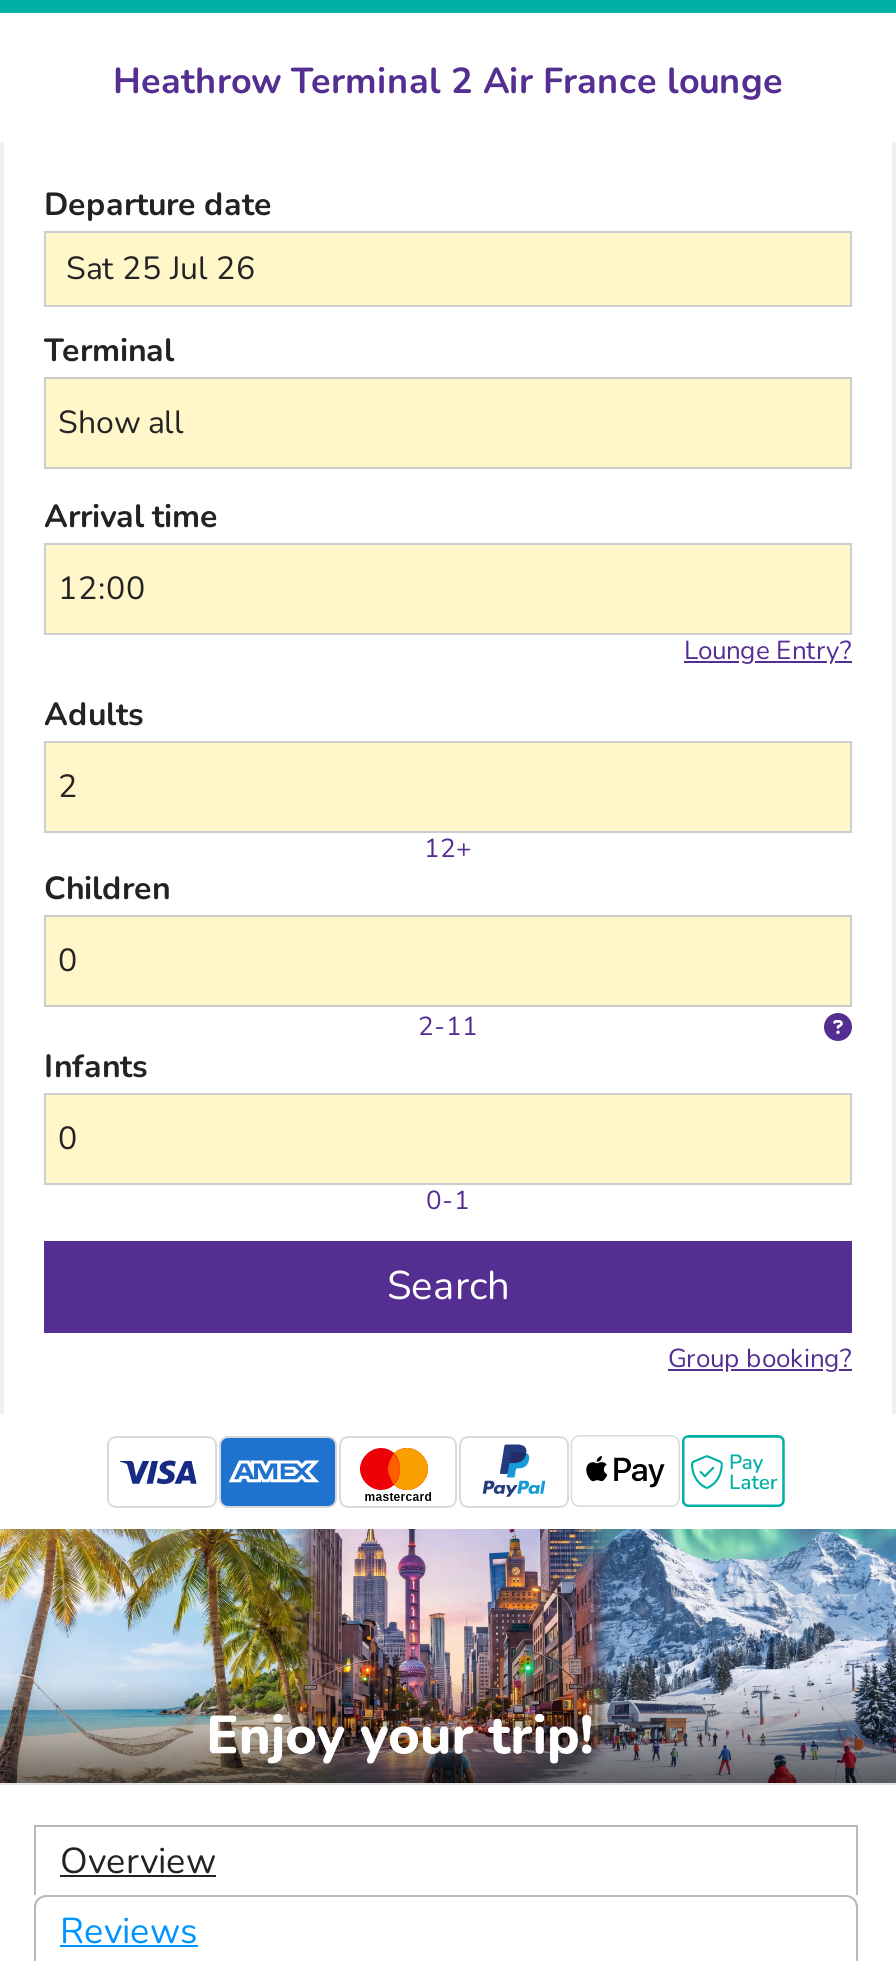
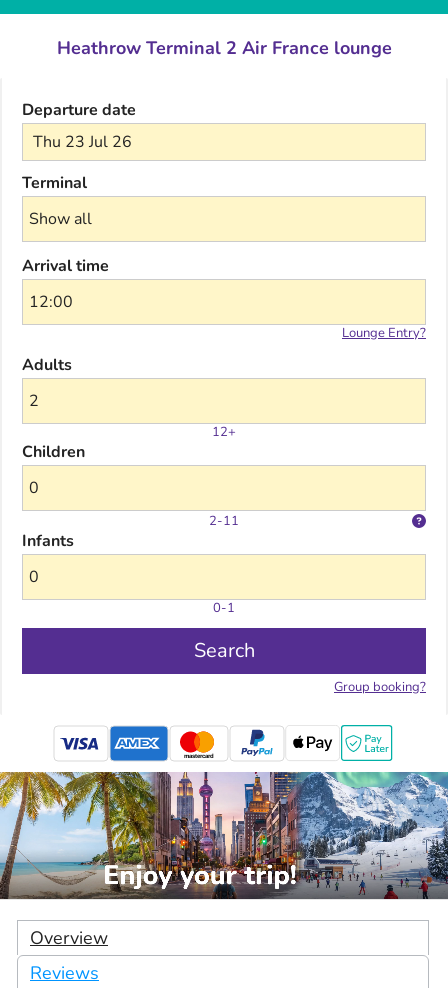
[66,247,256,291] Sat 25 Jul 26 -> [33,131,132,153] Thu 23 Jul 26

